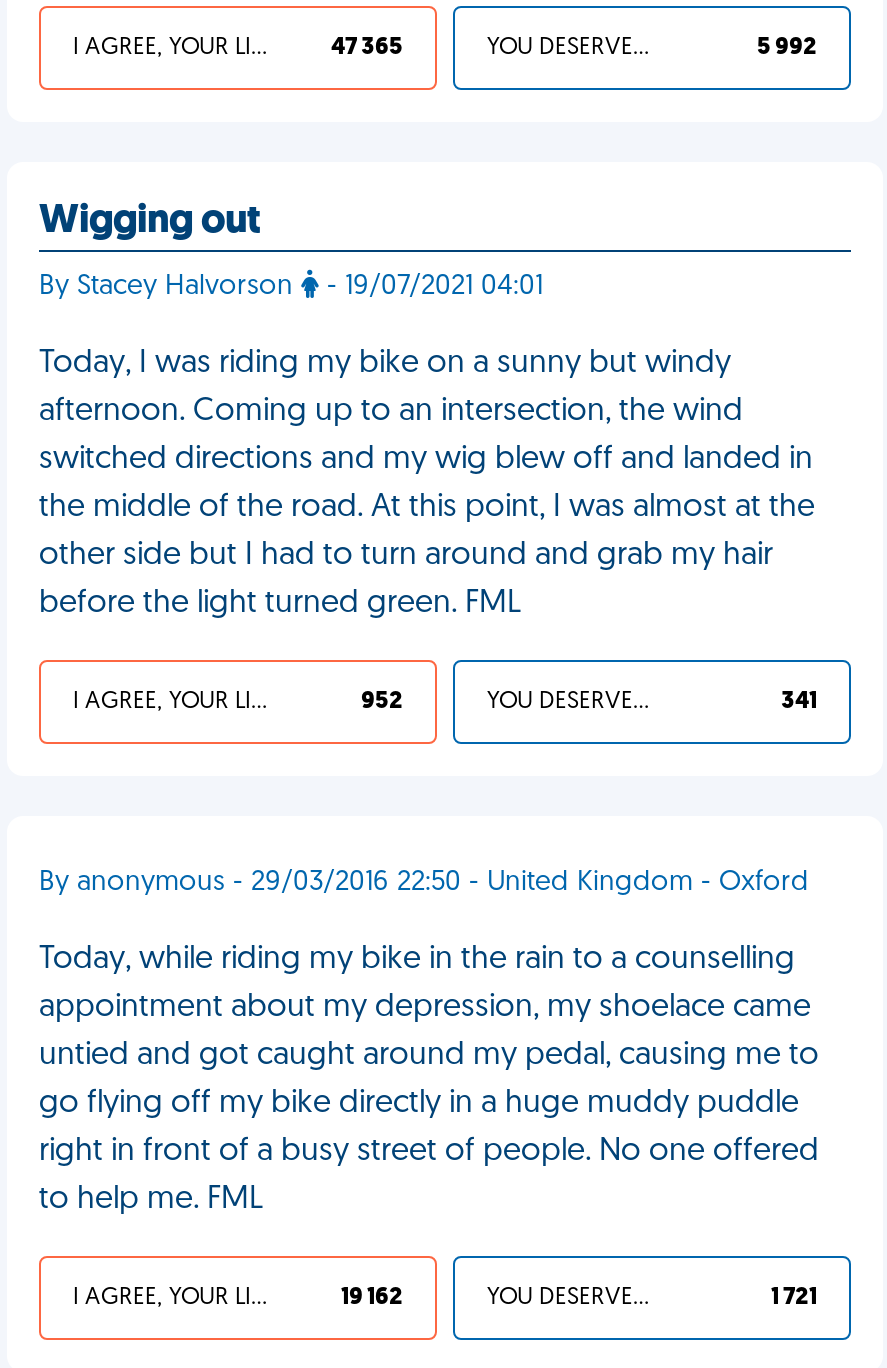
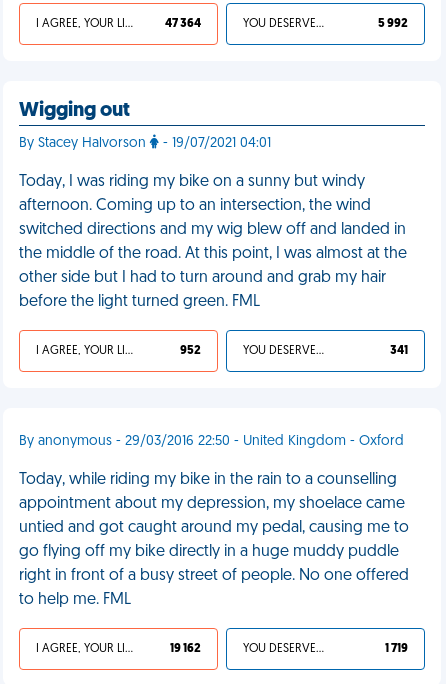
[331,36,403,60] 47 365 -> [165,18,201,30] 47 364
[771,1286,817,1310] 1 721 -> [385,643,408,655] 1 719

